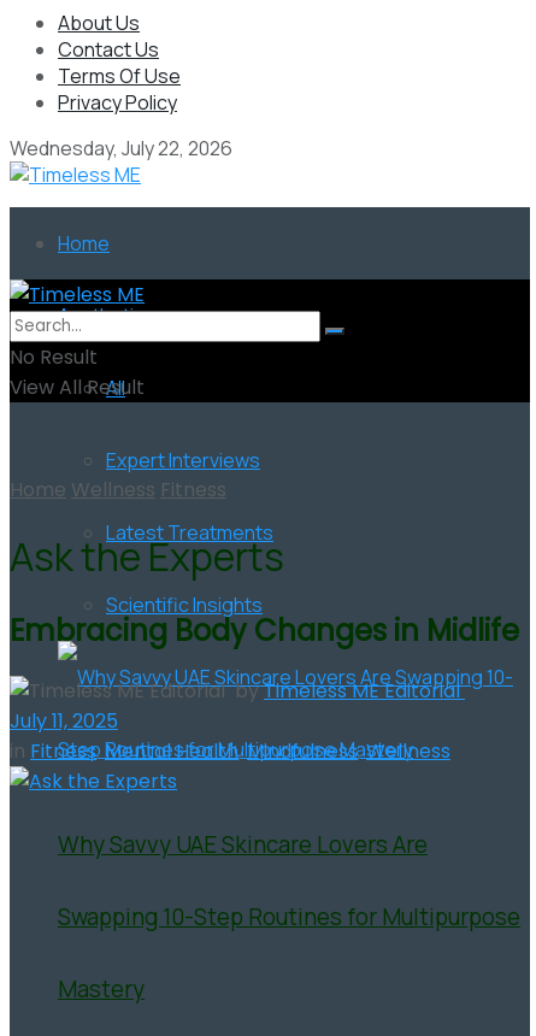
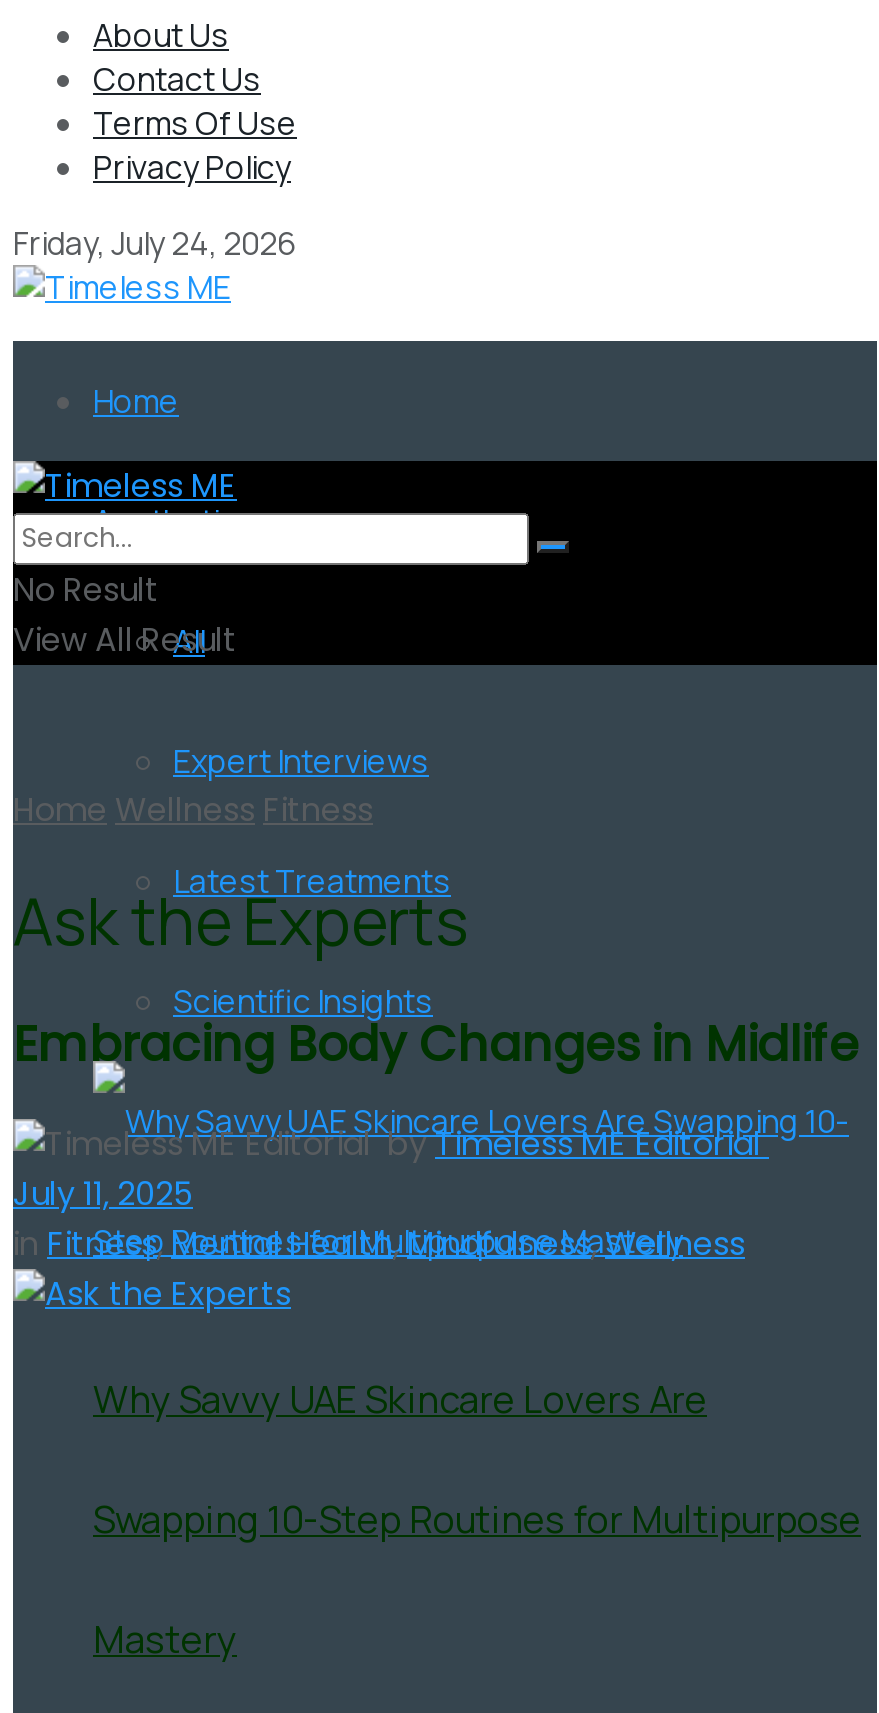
[10,135,232,161] Wednesday, July 22, 2026 -> [13,221,297,265] Friday, July 24, 2026

